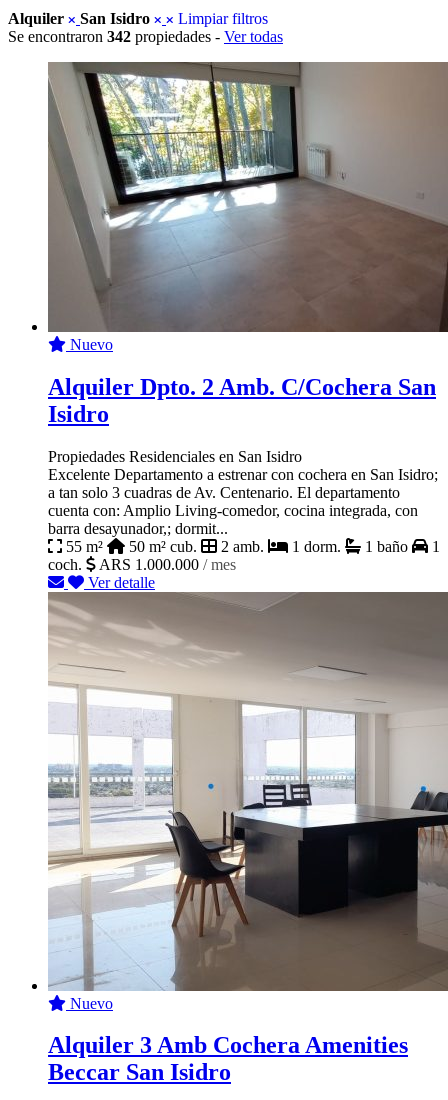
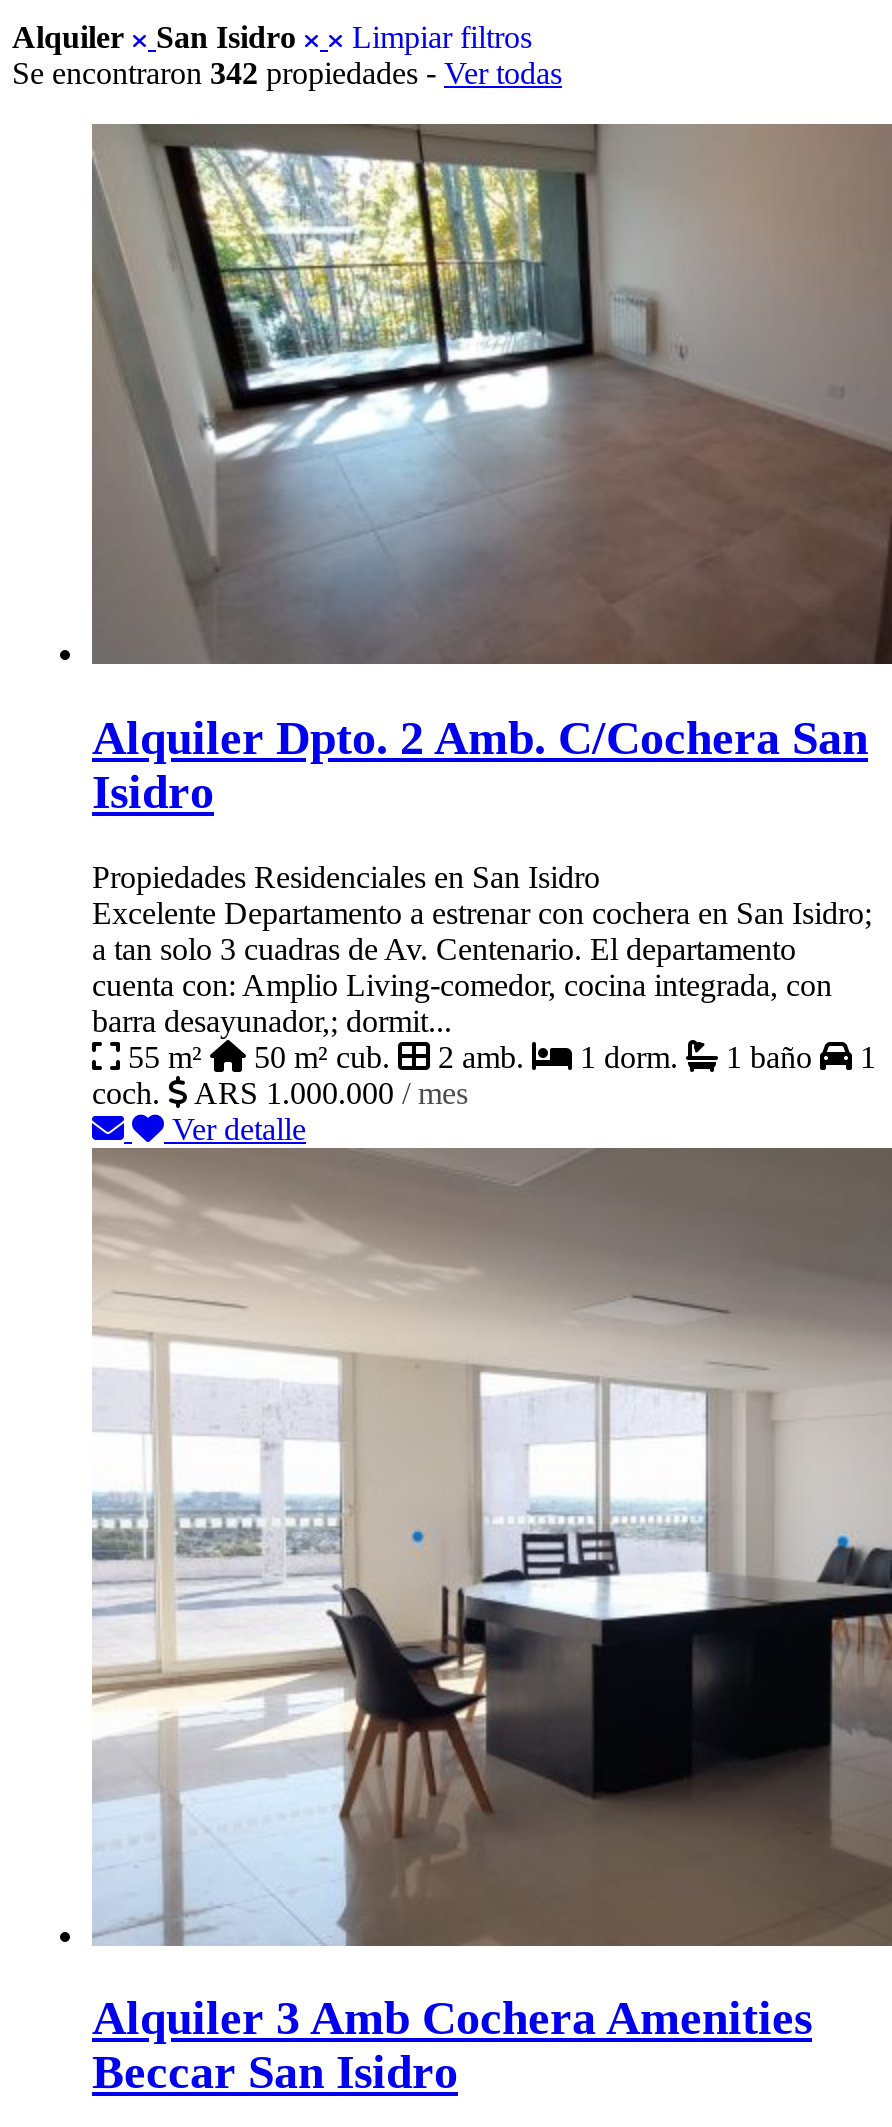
[66,336,113,353] Nuevo -> none
[66,994,113,1011] Nuevo -> none

